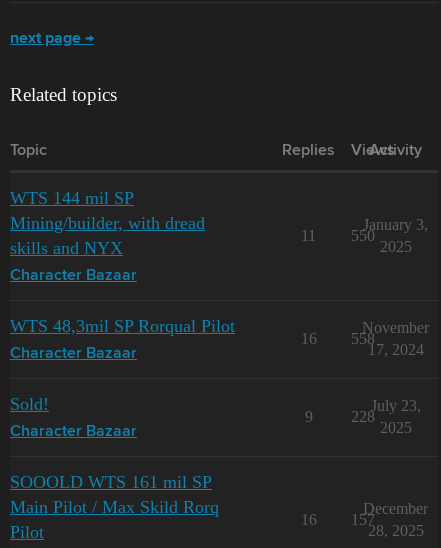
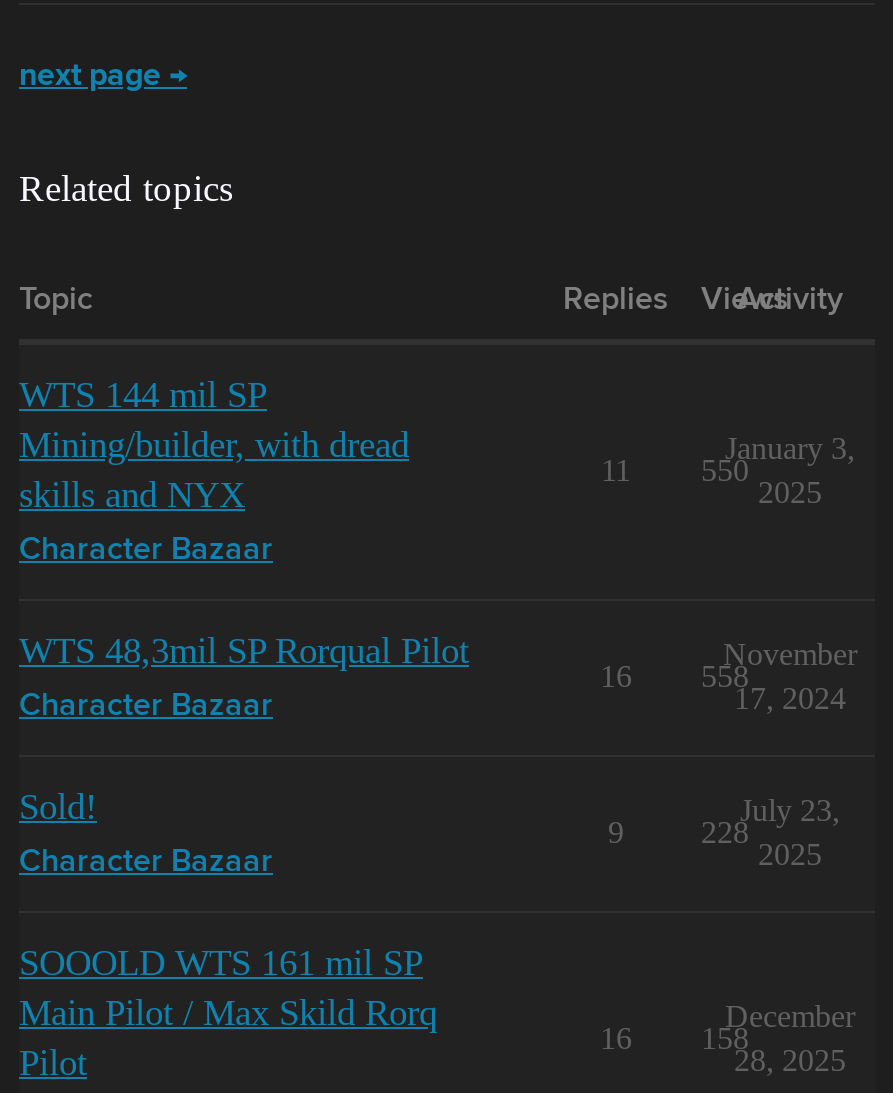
[351,511,375,528] 157 -> [701,1021,749,1055] 158

